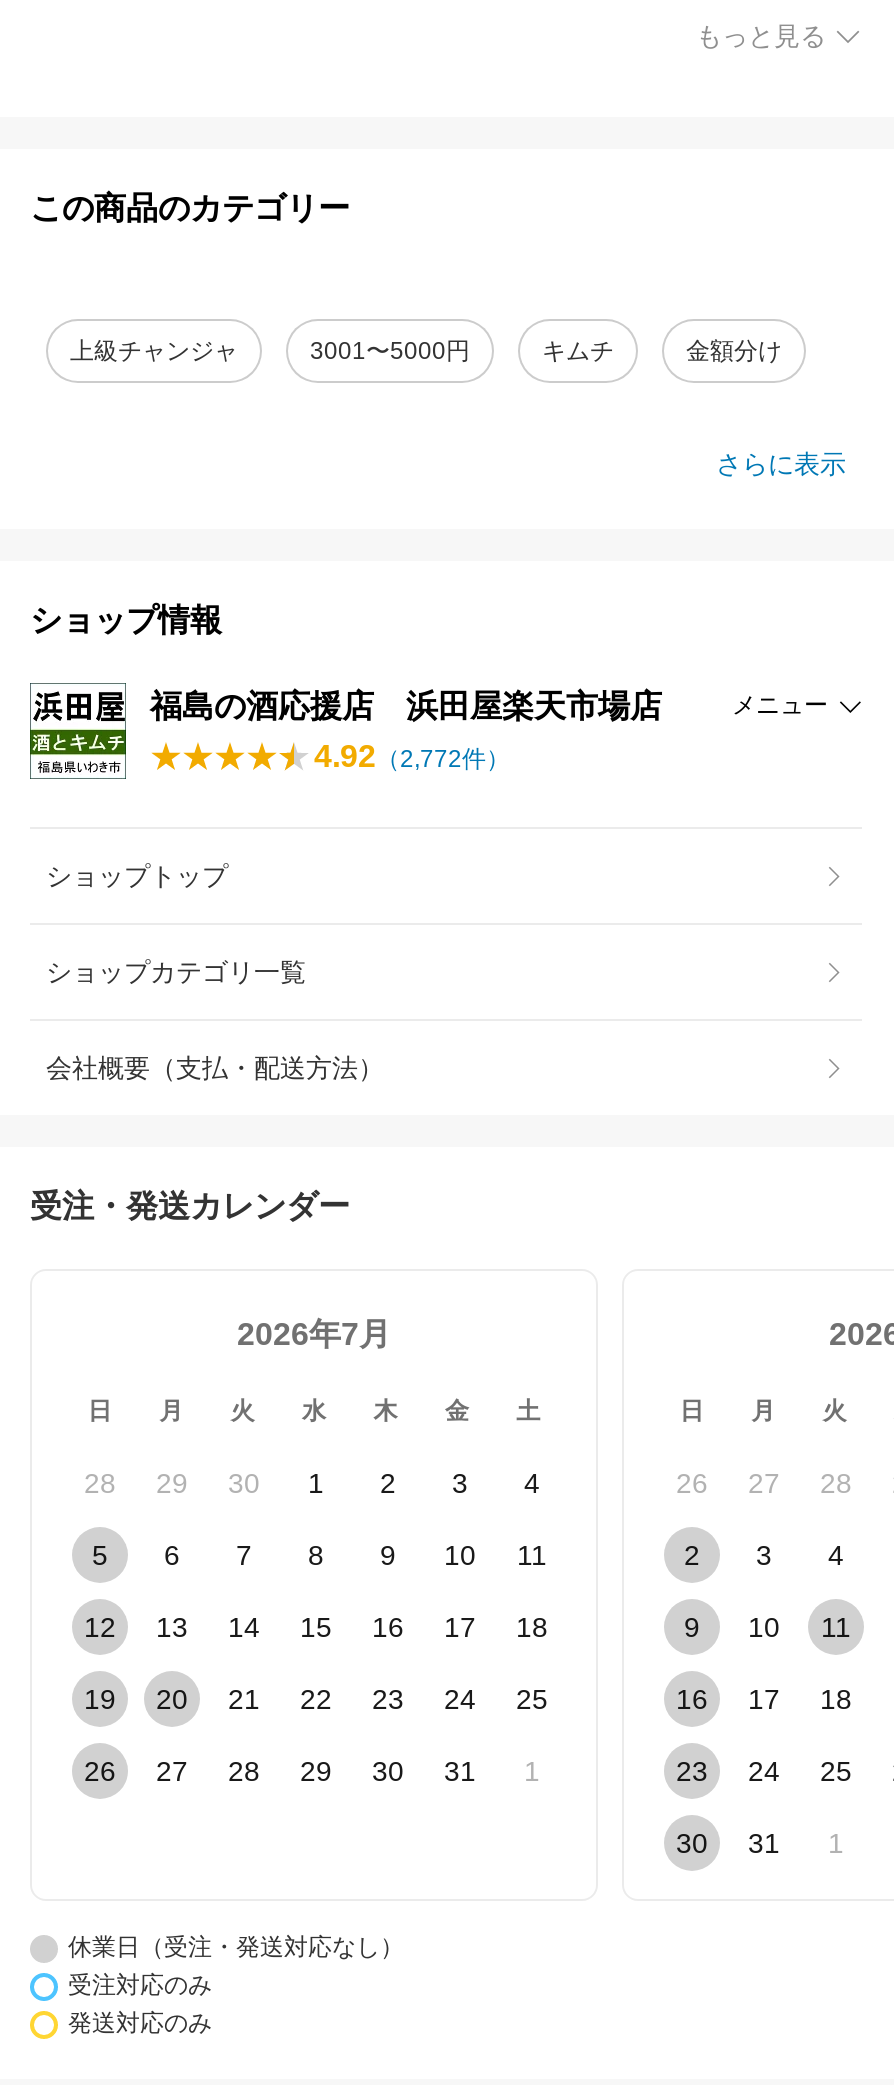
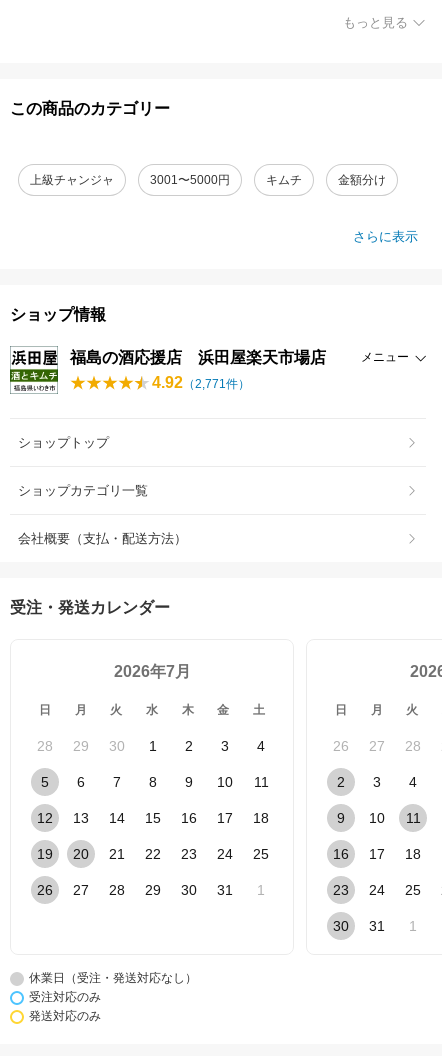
[314,739,510,773] 4.92（2,772件） -> [152,374,250,391] 4.92（2,771件）

